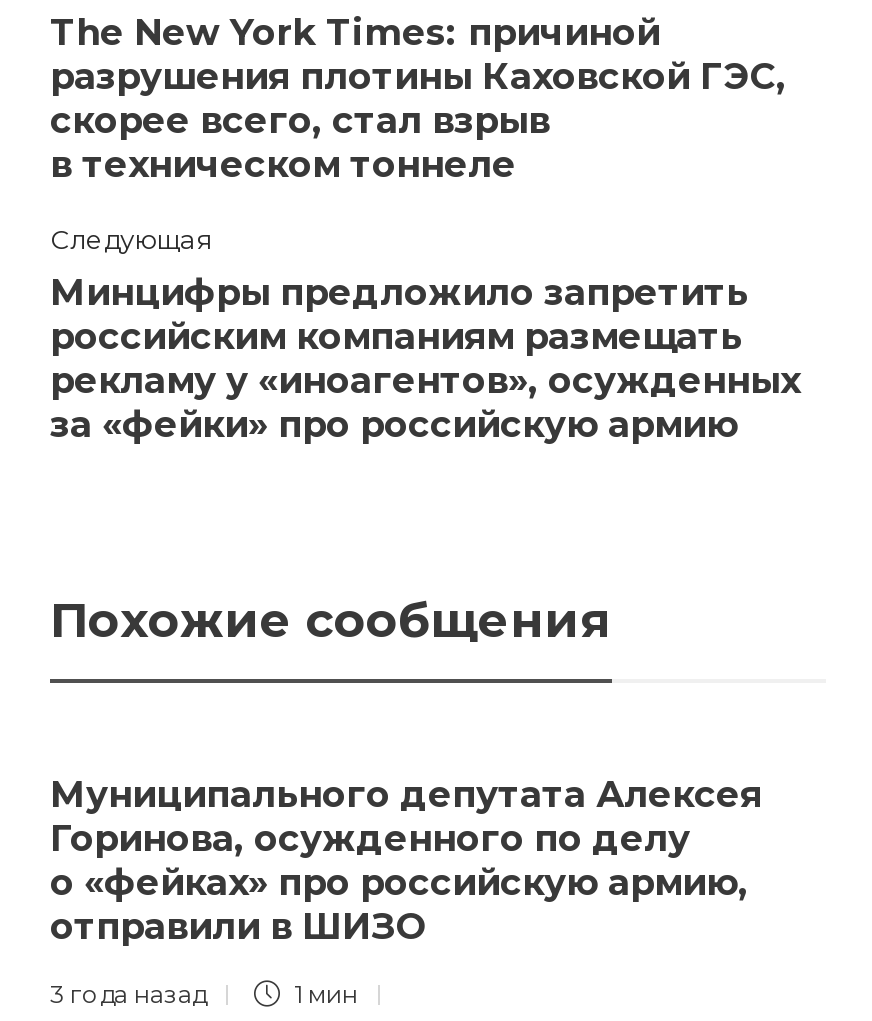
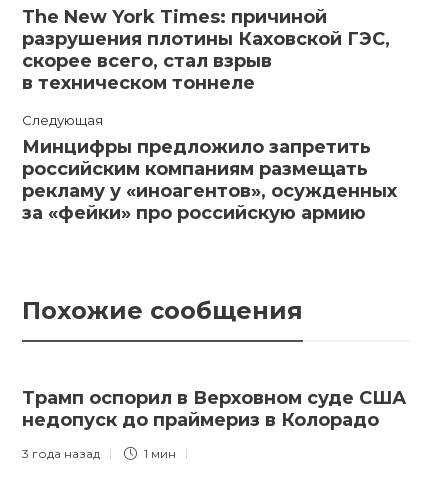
[50,773,762,949] Муниципального депутата Алексея | Горинова, осужденного по делу | о «фейках» про российскую армию, | отправили в ШИЗО -> [22,387,406,431] Трамп оспорил в Верховном суде США | недопуск до праймериз в Колорадо

